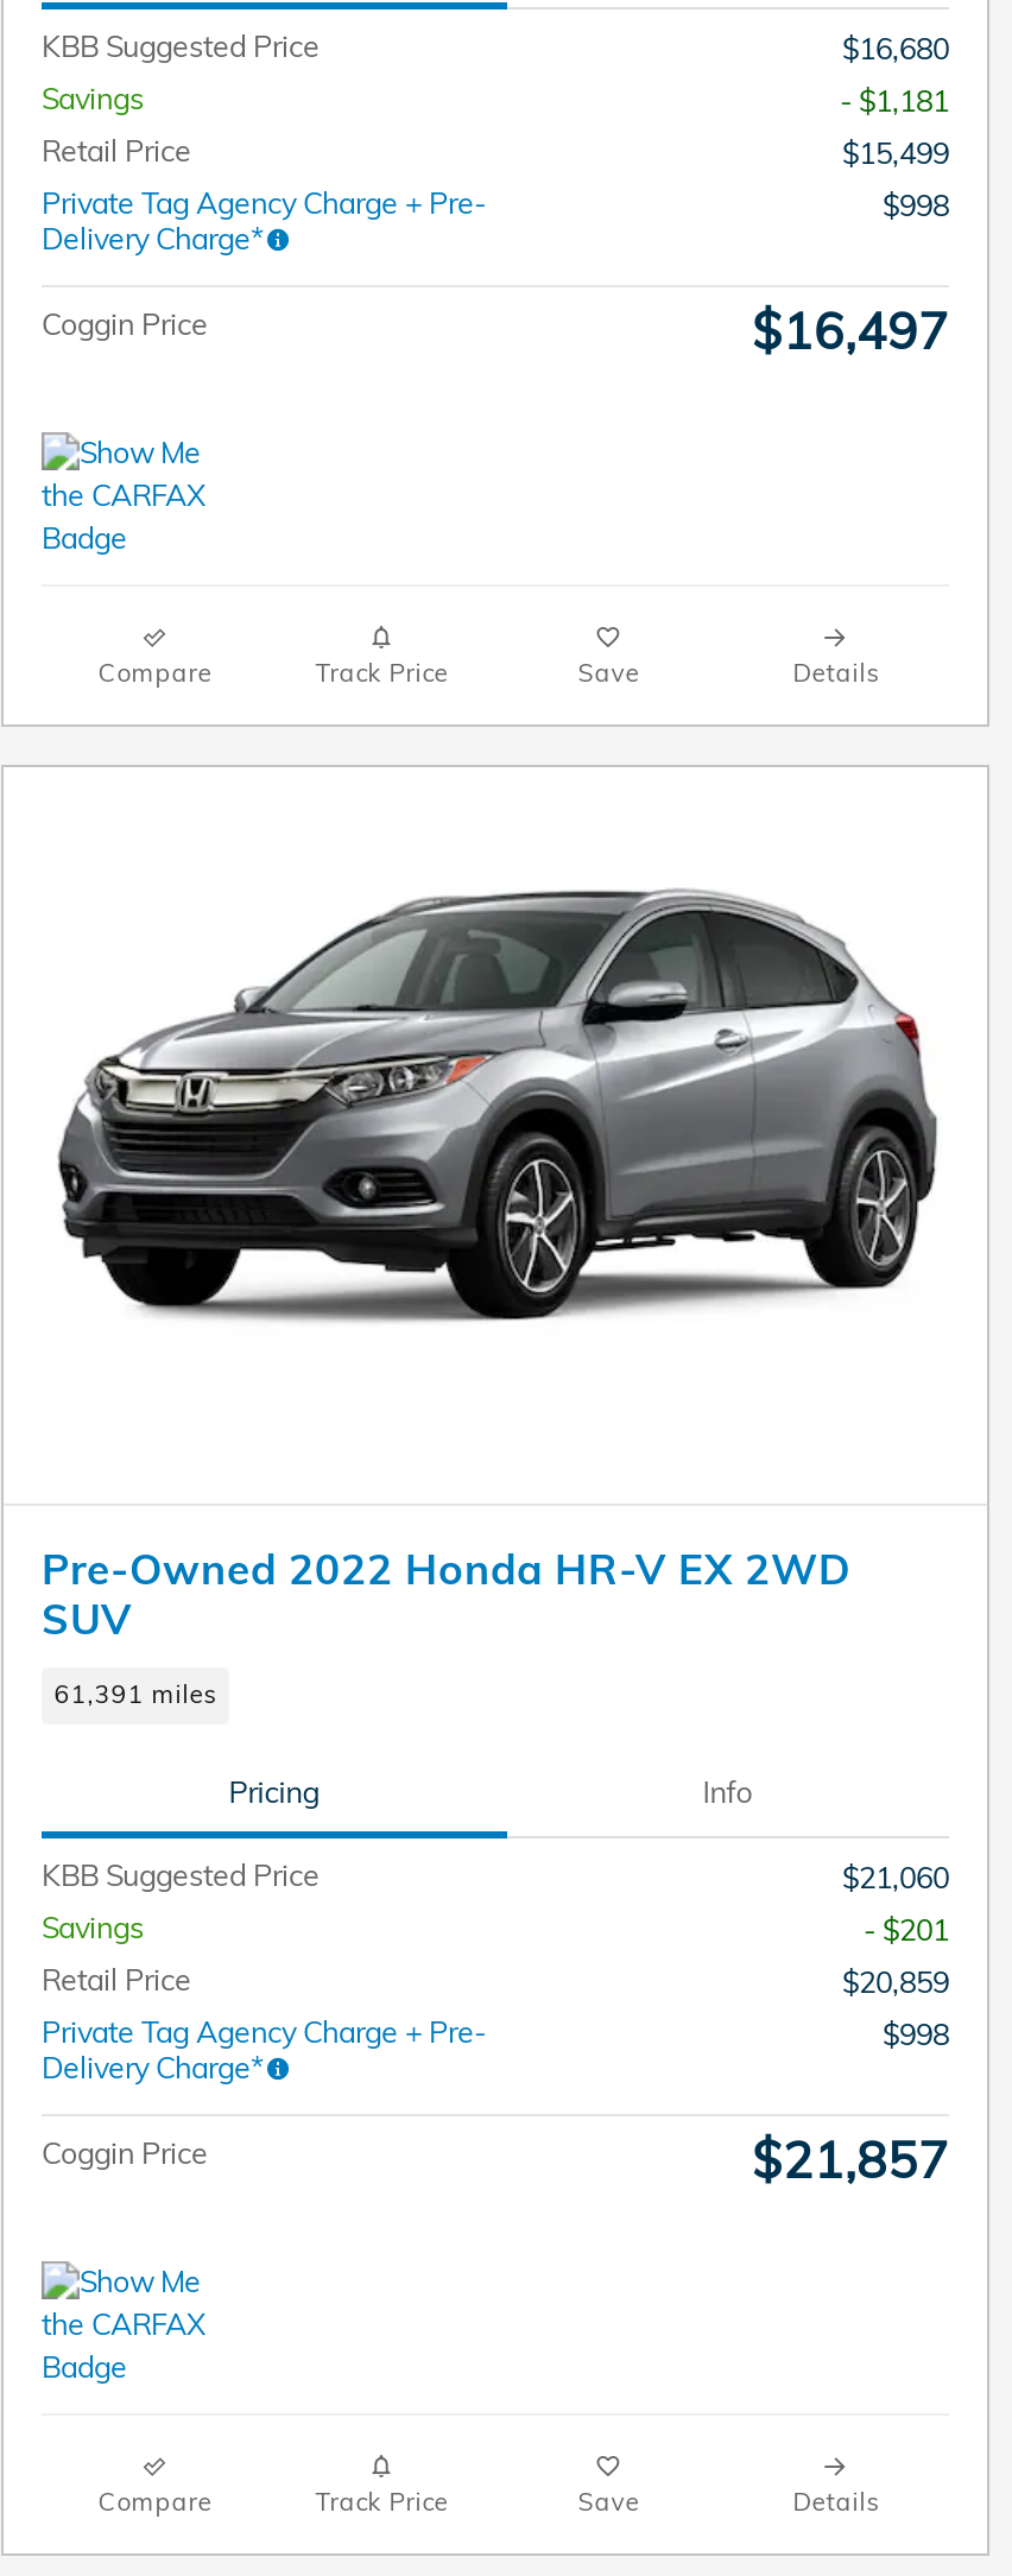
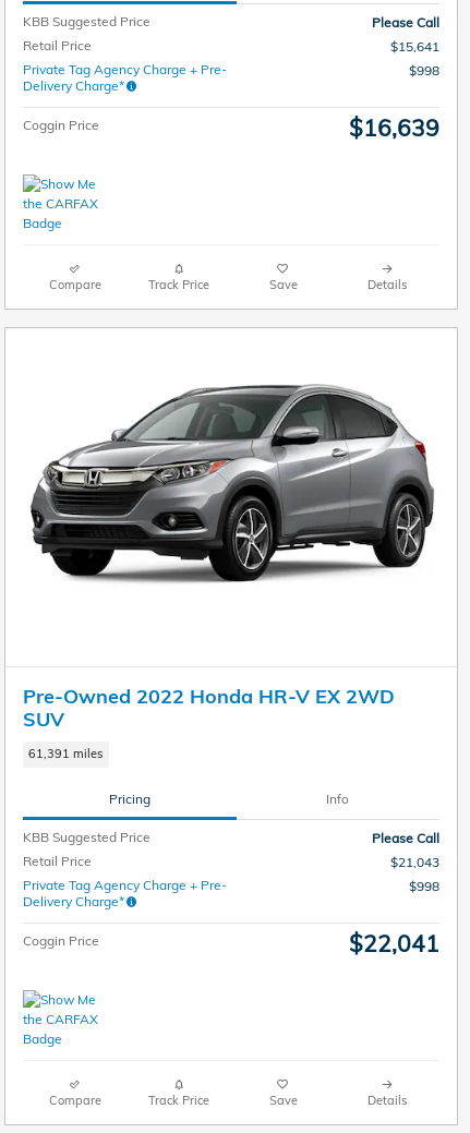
[42,30,949,118] $16,680 | Savings | - $1,181 -> [372,14,439,30] Please Call
[842,134,949,170] $15,499 -> [390,38,439,54] $15,641
[752,298,949,360] $16,497 -> [349,113,439,141] $16,639
[42,1859,949,1947] $21,060 | Savings | - $201 -> [372,830,439,846] Please Call
[842,1964,949,2000] $20,859 -> [390,854,439,870] $21,043
[752,2128,949,2190] $21,857 -> [349,929,439,957] $22,041

